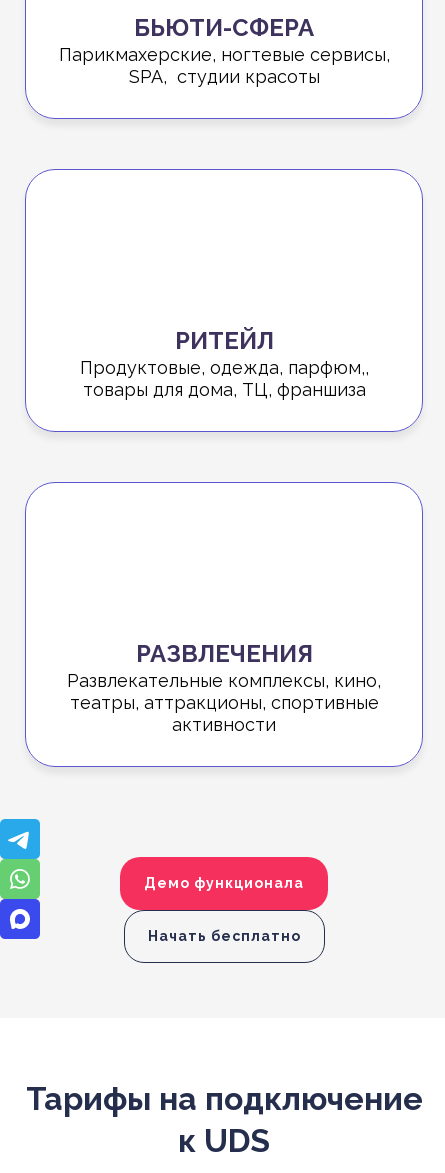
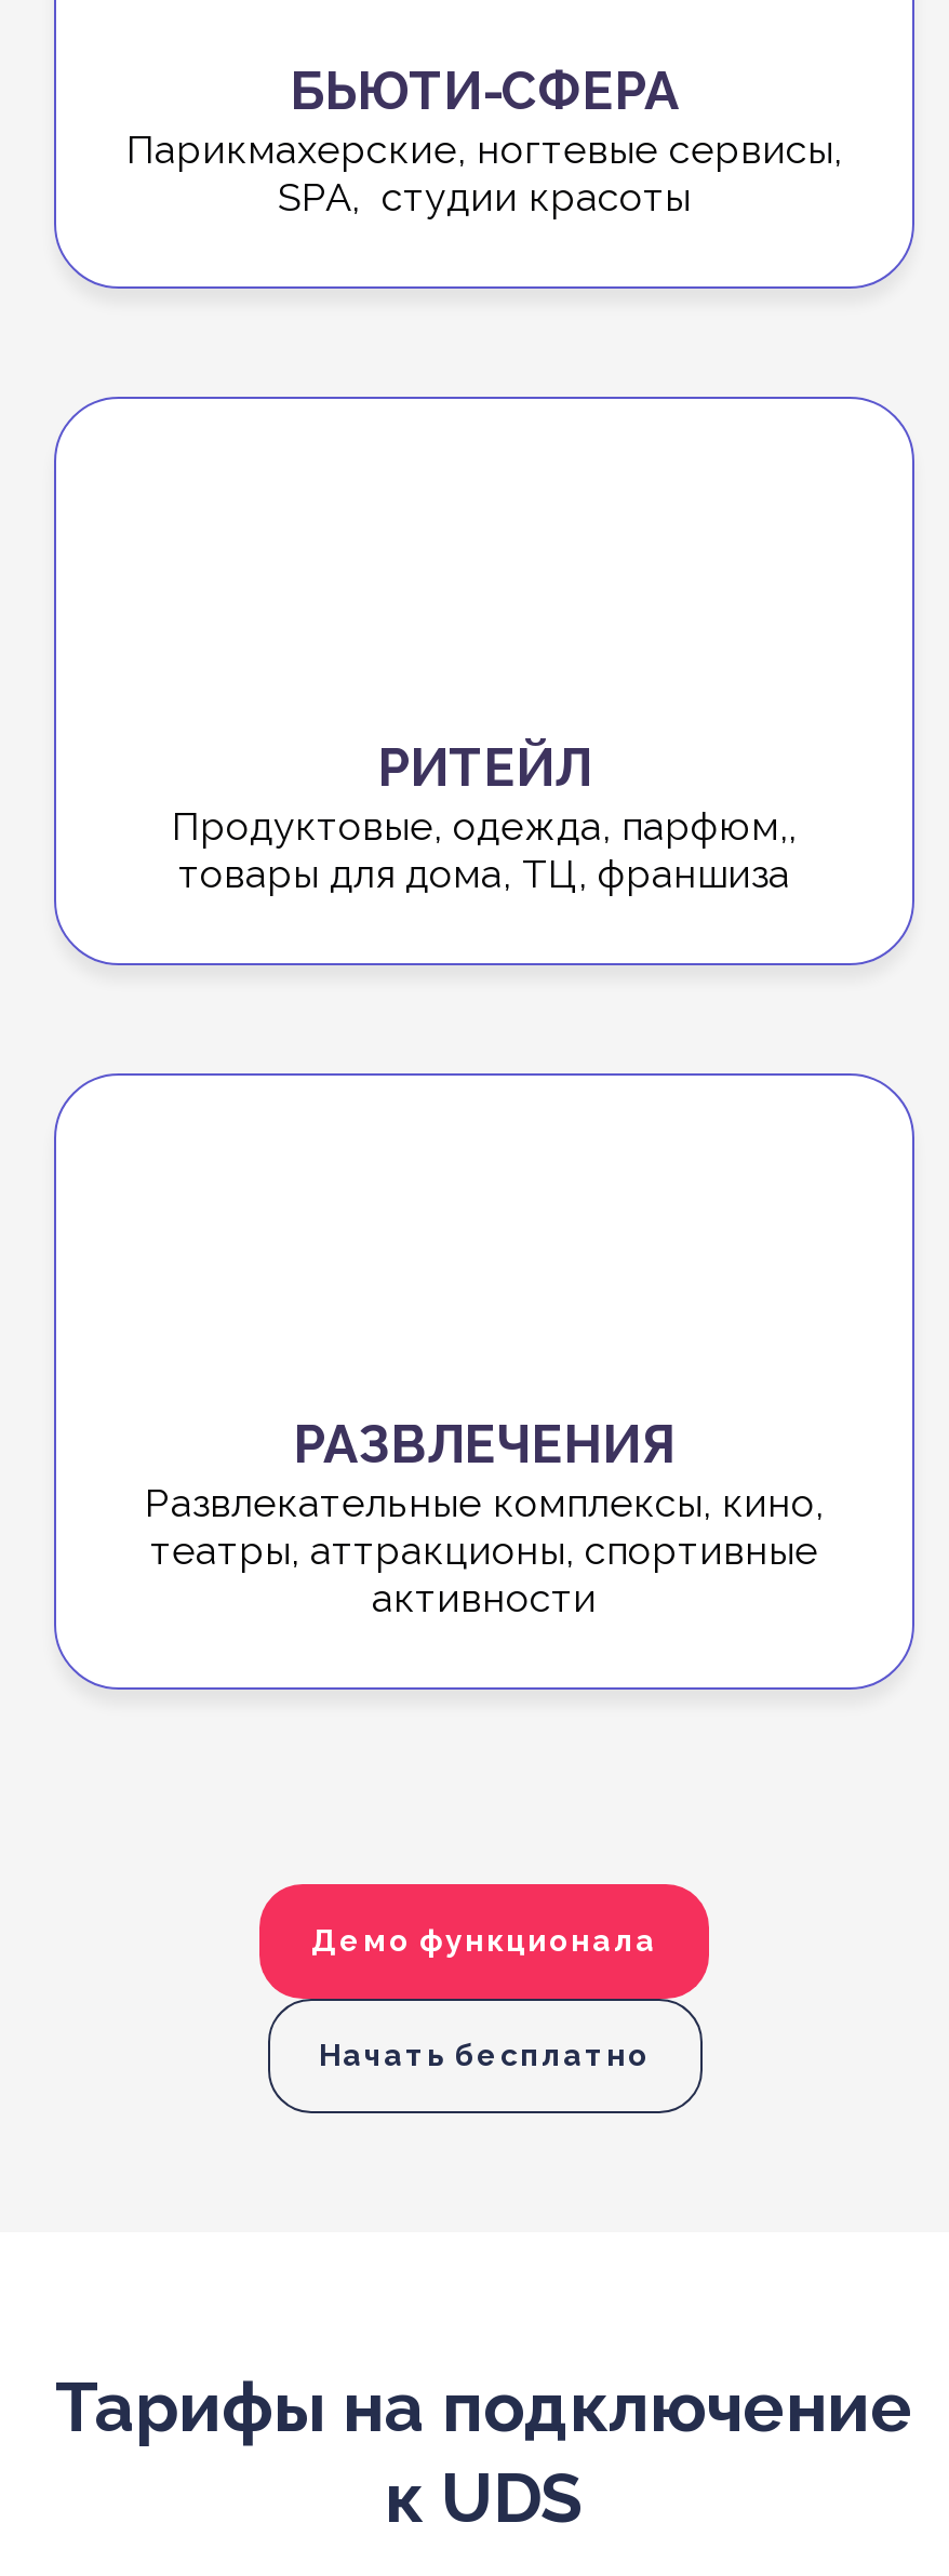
[3,818,41,940] [image] -> none

